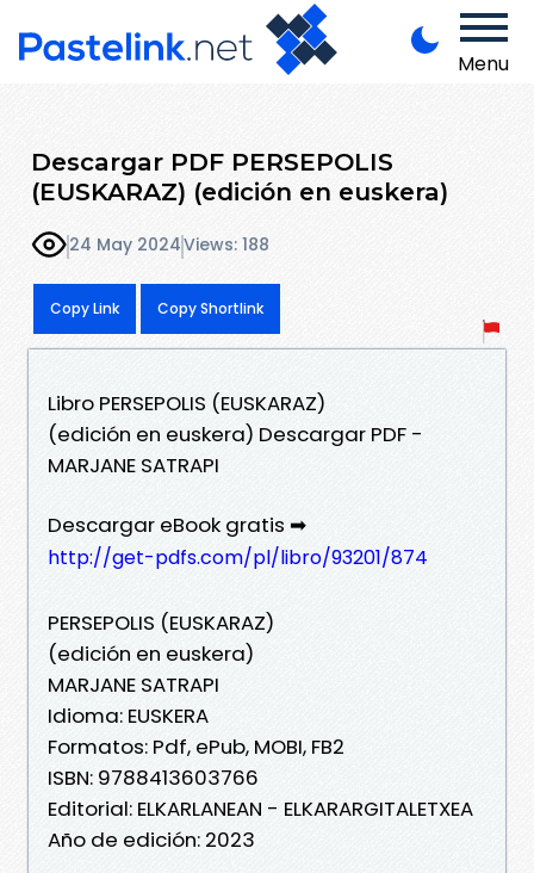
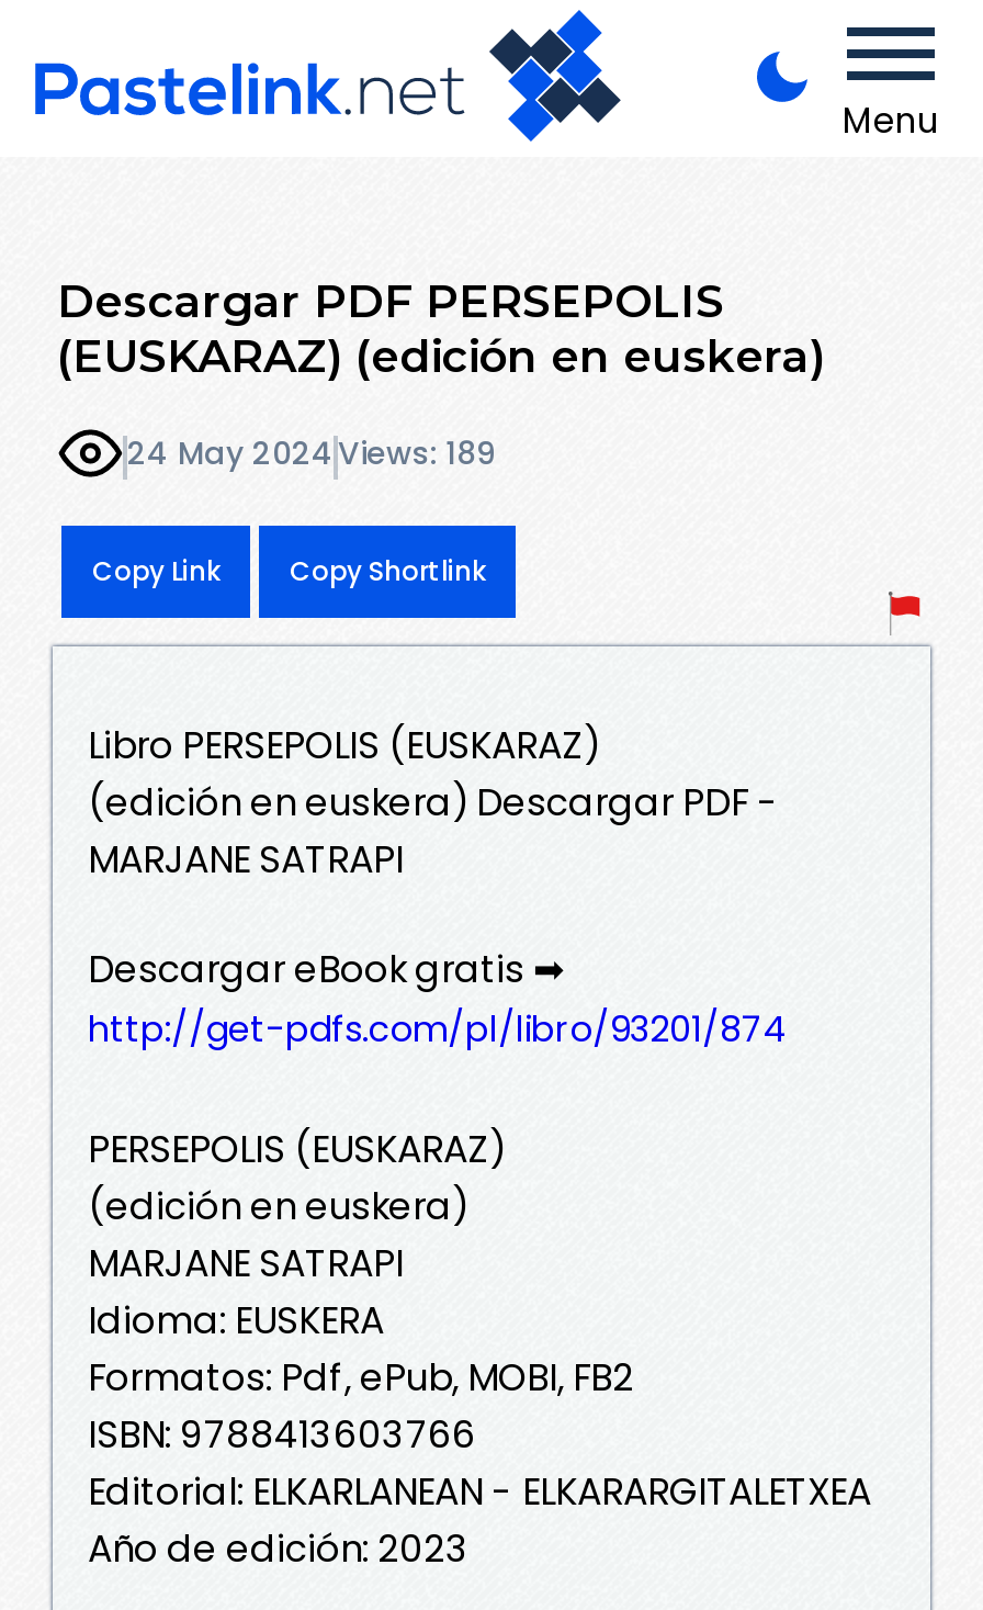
[69,233,269,257] 24 May 2024 Views: 188 -> [127,432,496,476] 24 May 2024 Views: 189

